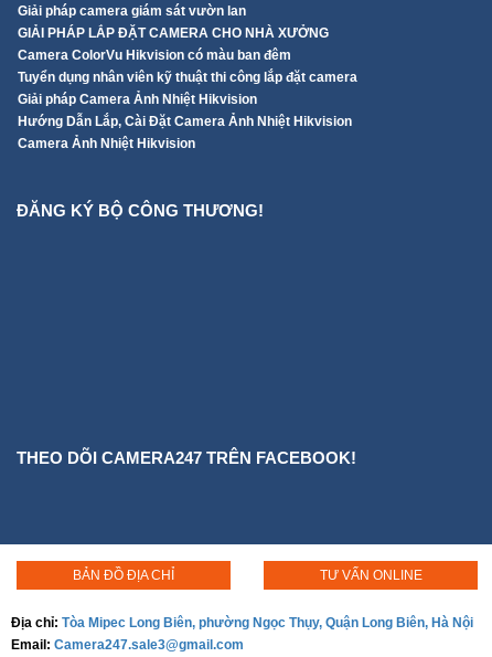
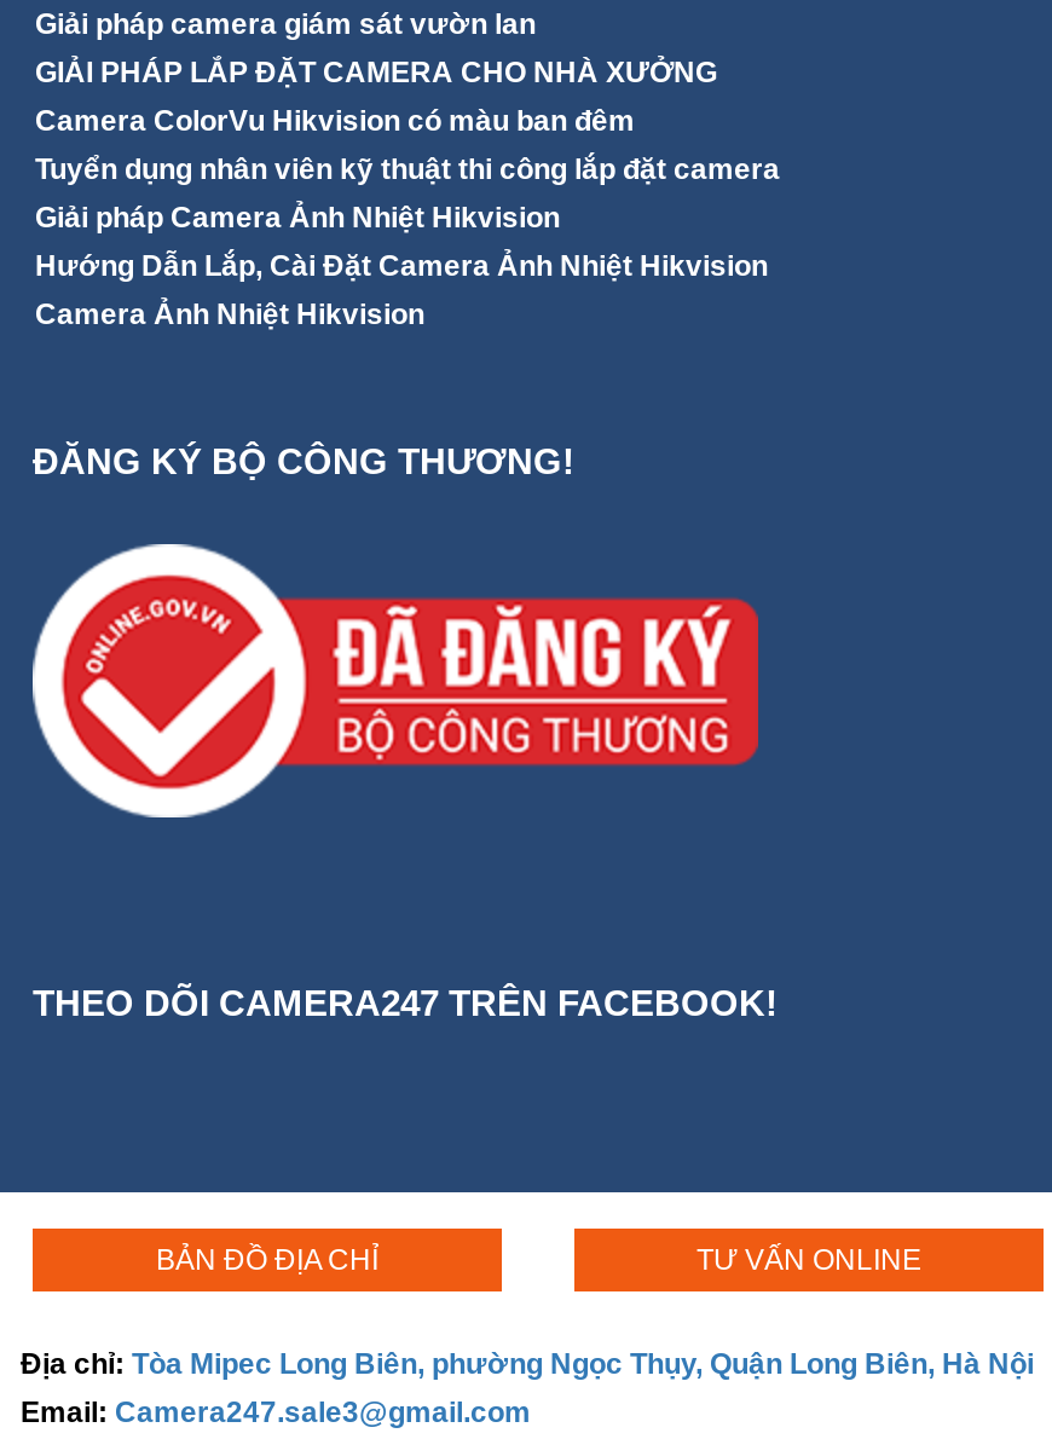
none -> [30,542,761,820] [image]

